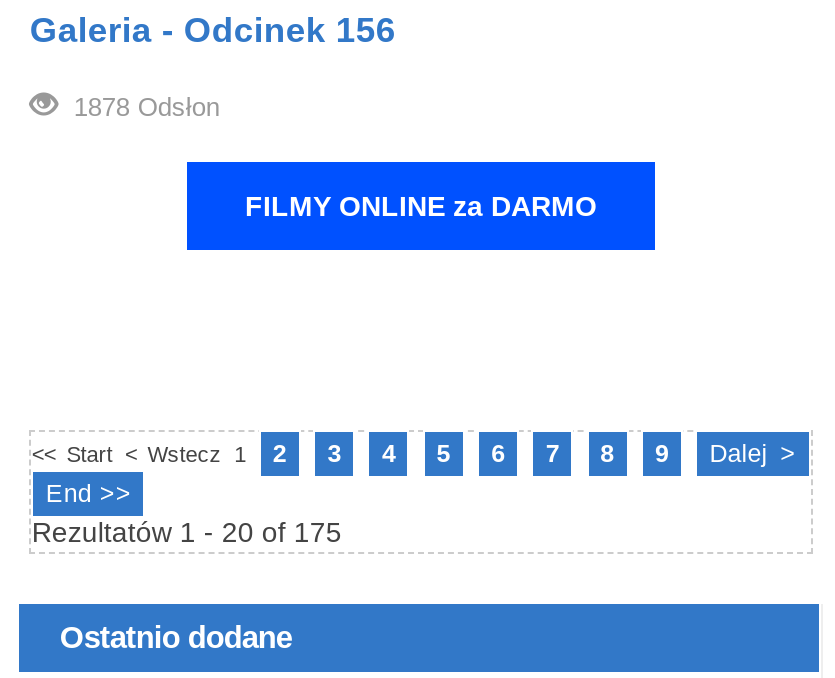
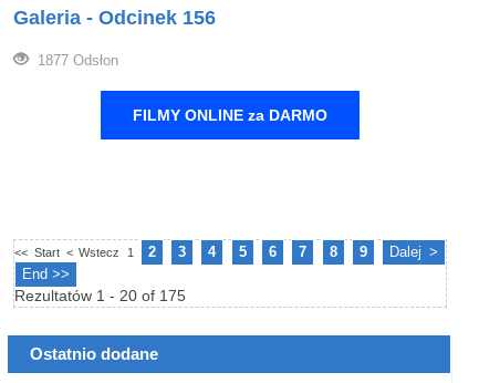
[74,91,220,121] 1878 Odsłon -> [38,52,119,68] 1877 Odsłon

